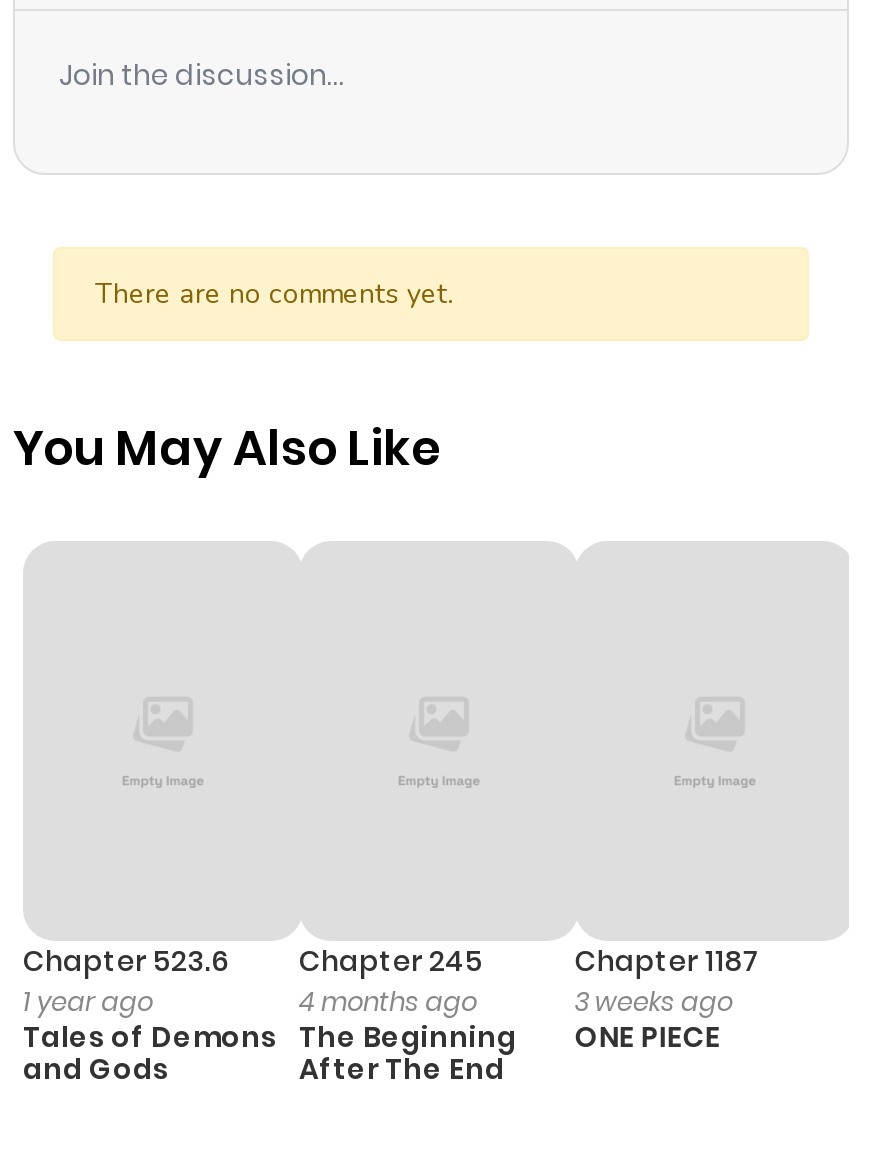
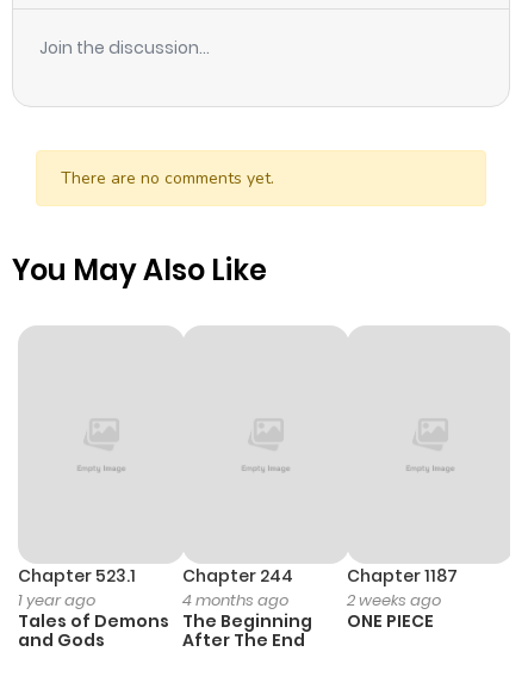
[23,941,229,981] Chapter 523.6 -> [18,564,136,588] Chapter 523.1
[299,941,483,981] Chapter 245 -> [182,564,293,588] Chapter 244
[575,983,733,1021] 3 weeks ago -> [347,589,441,612] 2 weeks ago

